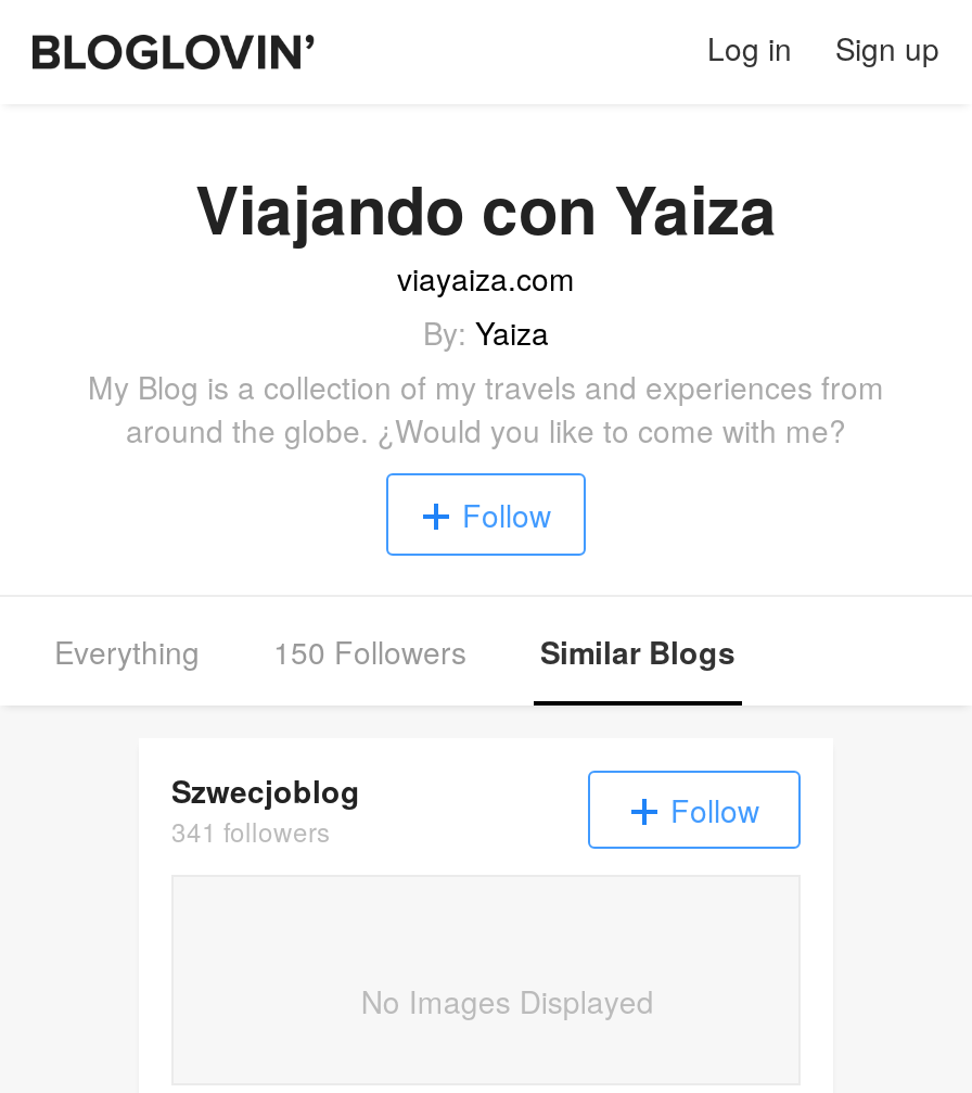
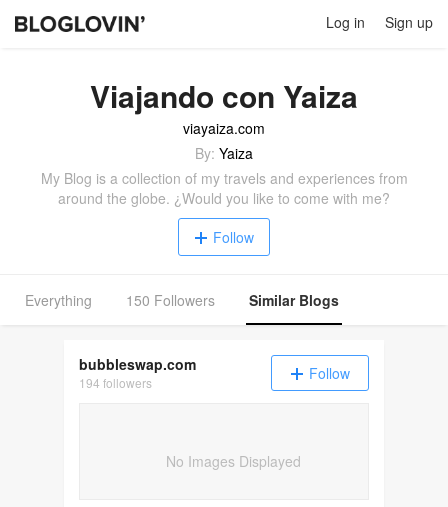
[171,768,360,849] Szwecjoblog | 341 followers -> [79,354,196,391] bubbleswap.com | 194 followers

